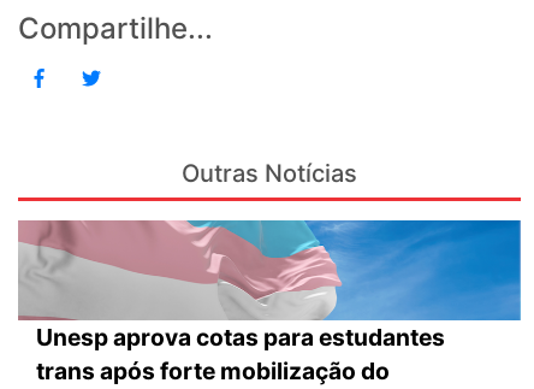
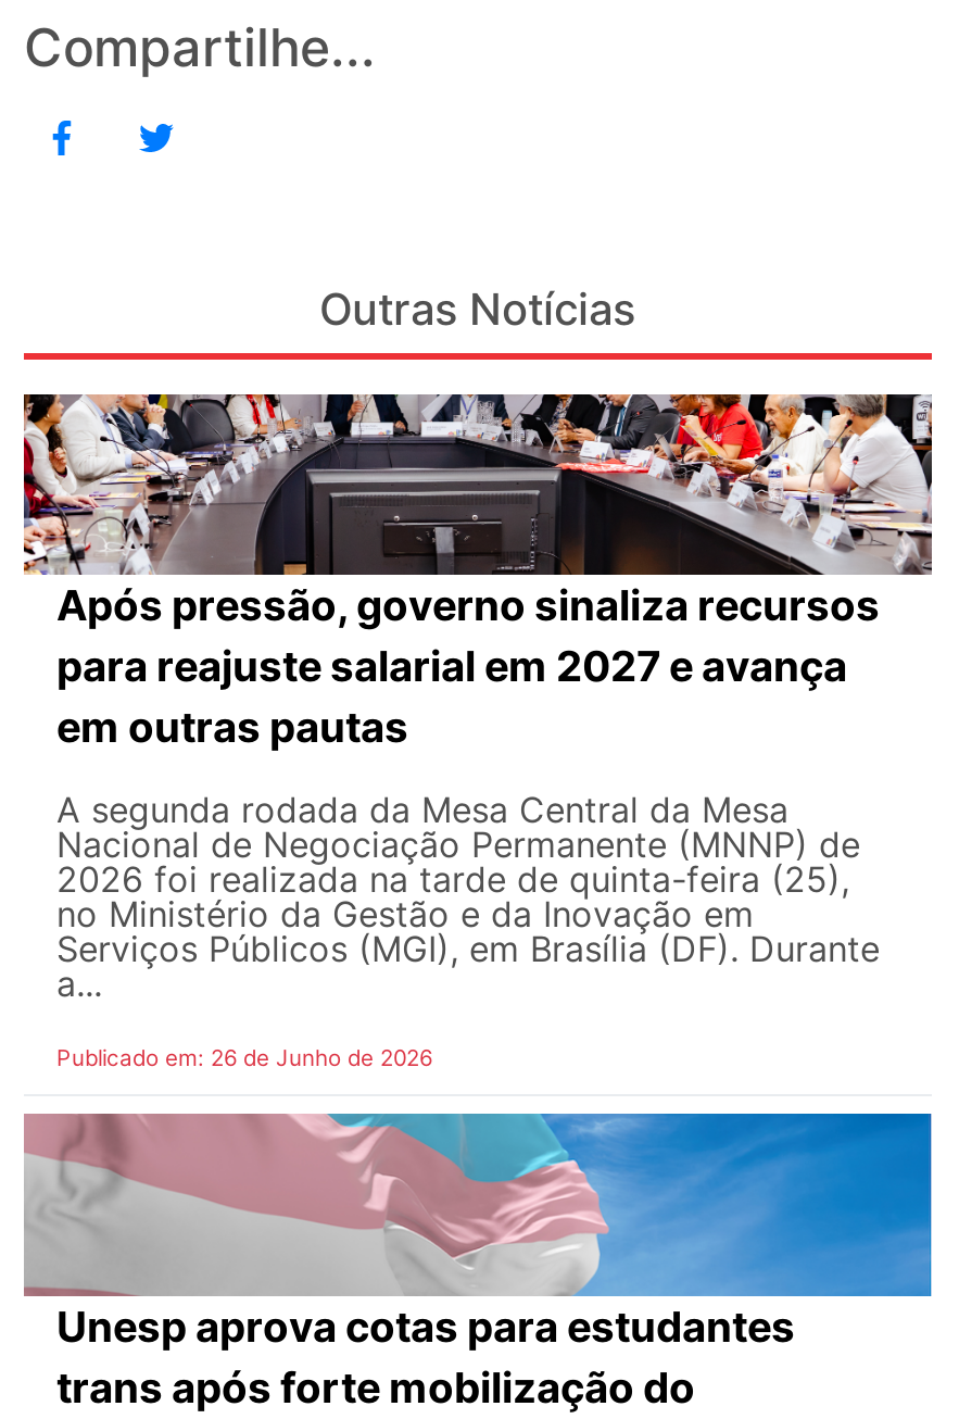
none -> [22,392,934,1071] [image] | Após pressão, governo sinaliza recursos | para reajuste salarial em 2027 e avança | em outras pautas | A segunda rodada da Mesa Central da Mesa | Nacional de Negociação Permanente (MNNP) de | 2026 foi realizada na tarde de quinta-feira (25), | no Ministério da Gestão e da Inovação em | Serviços Públicos (MGI), em Brasília (DF). Durante | a... | Publicado em: 26 de Junho de 2026

